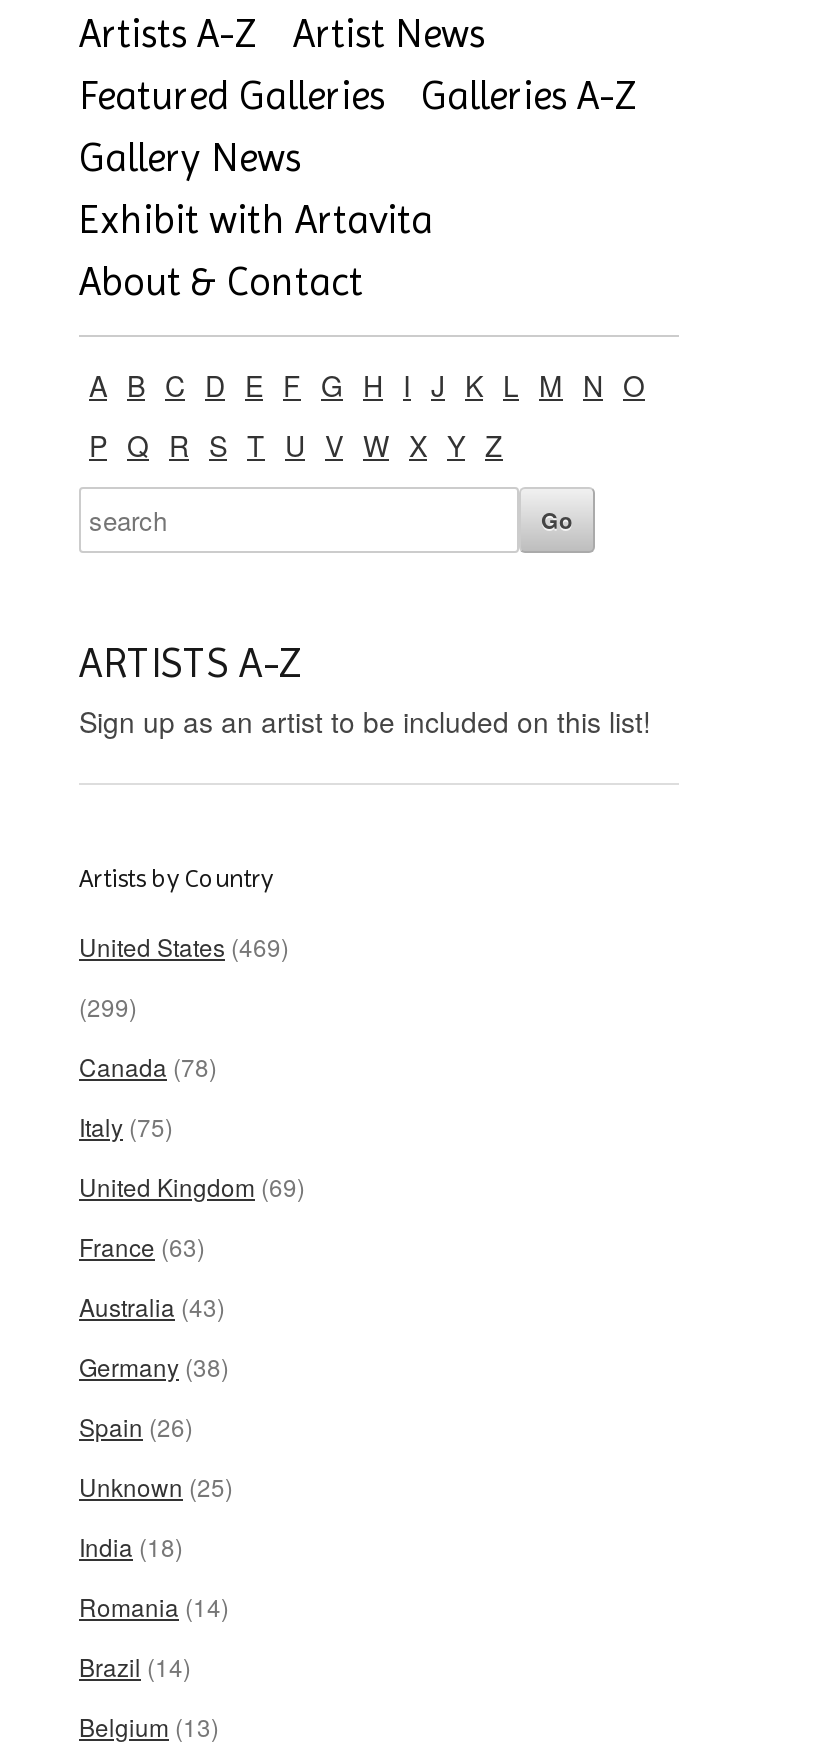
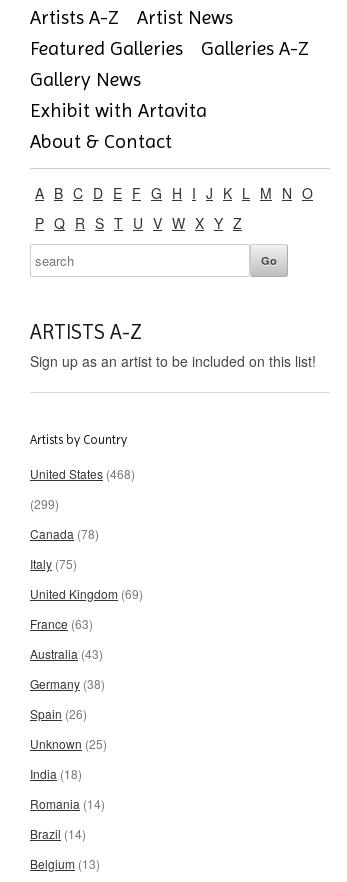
[79,929,289,963] United States (469) -> [30,465,135,482] United States (468)

